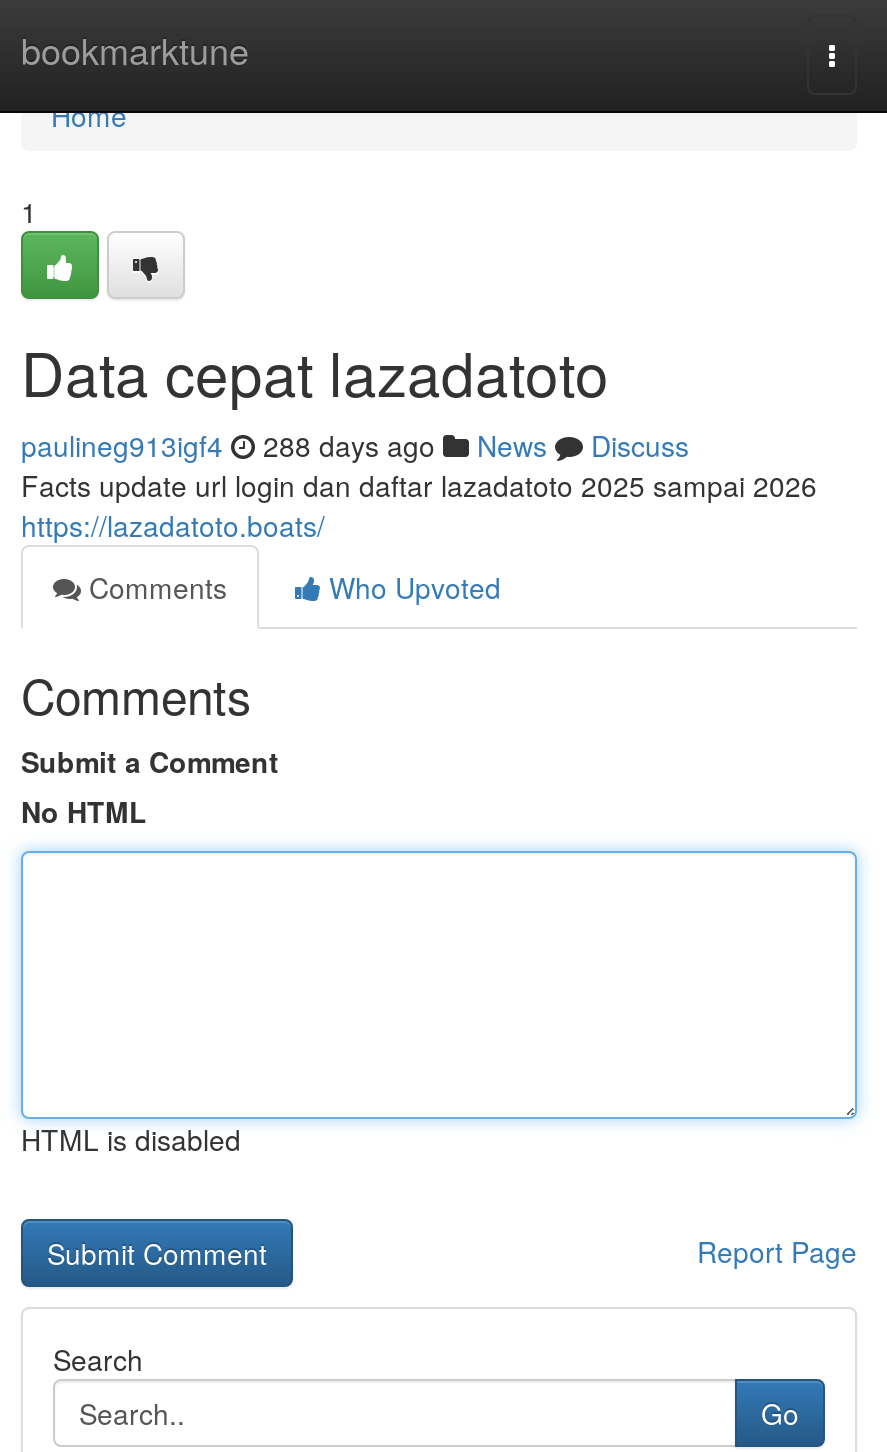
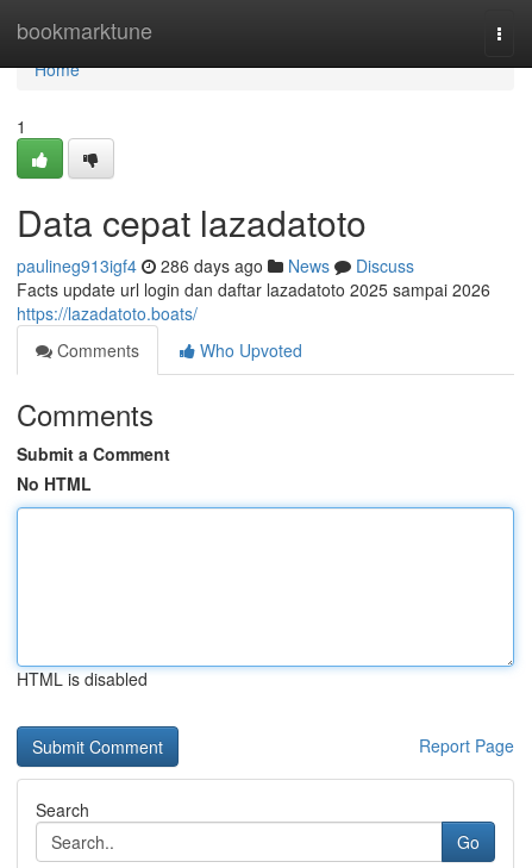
[21,425,689,465] paulineg913igf4 288 days ago News Discuss -> [17,254,414,277] paulineg913igf4 286 days ago News Discuss

